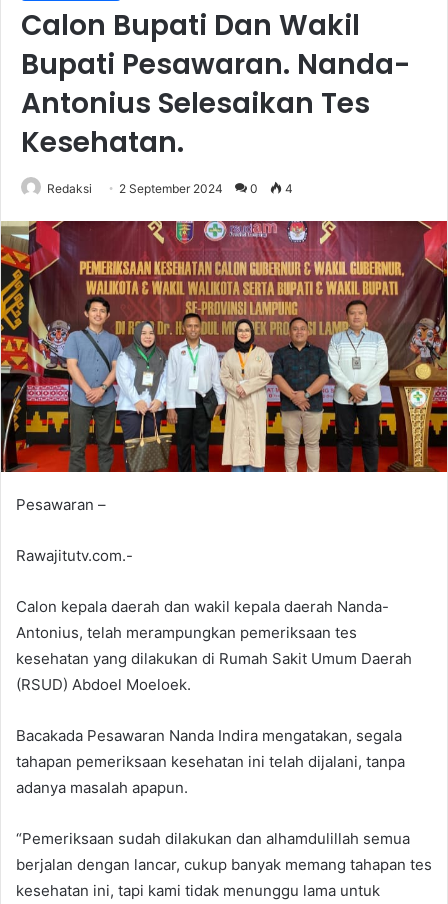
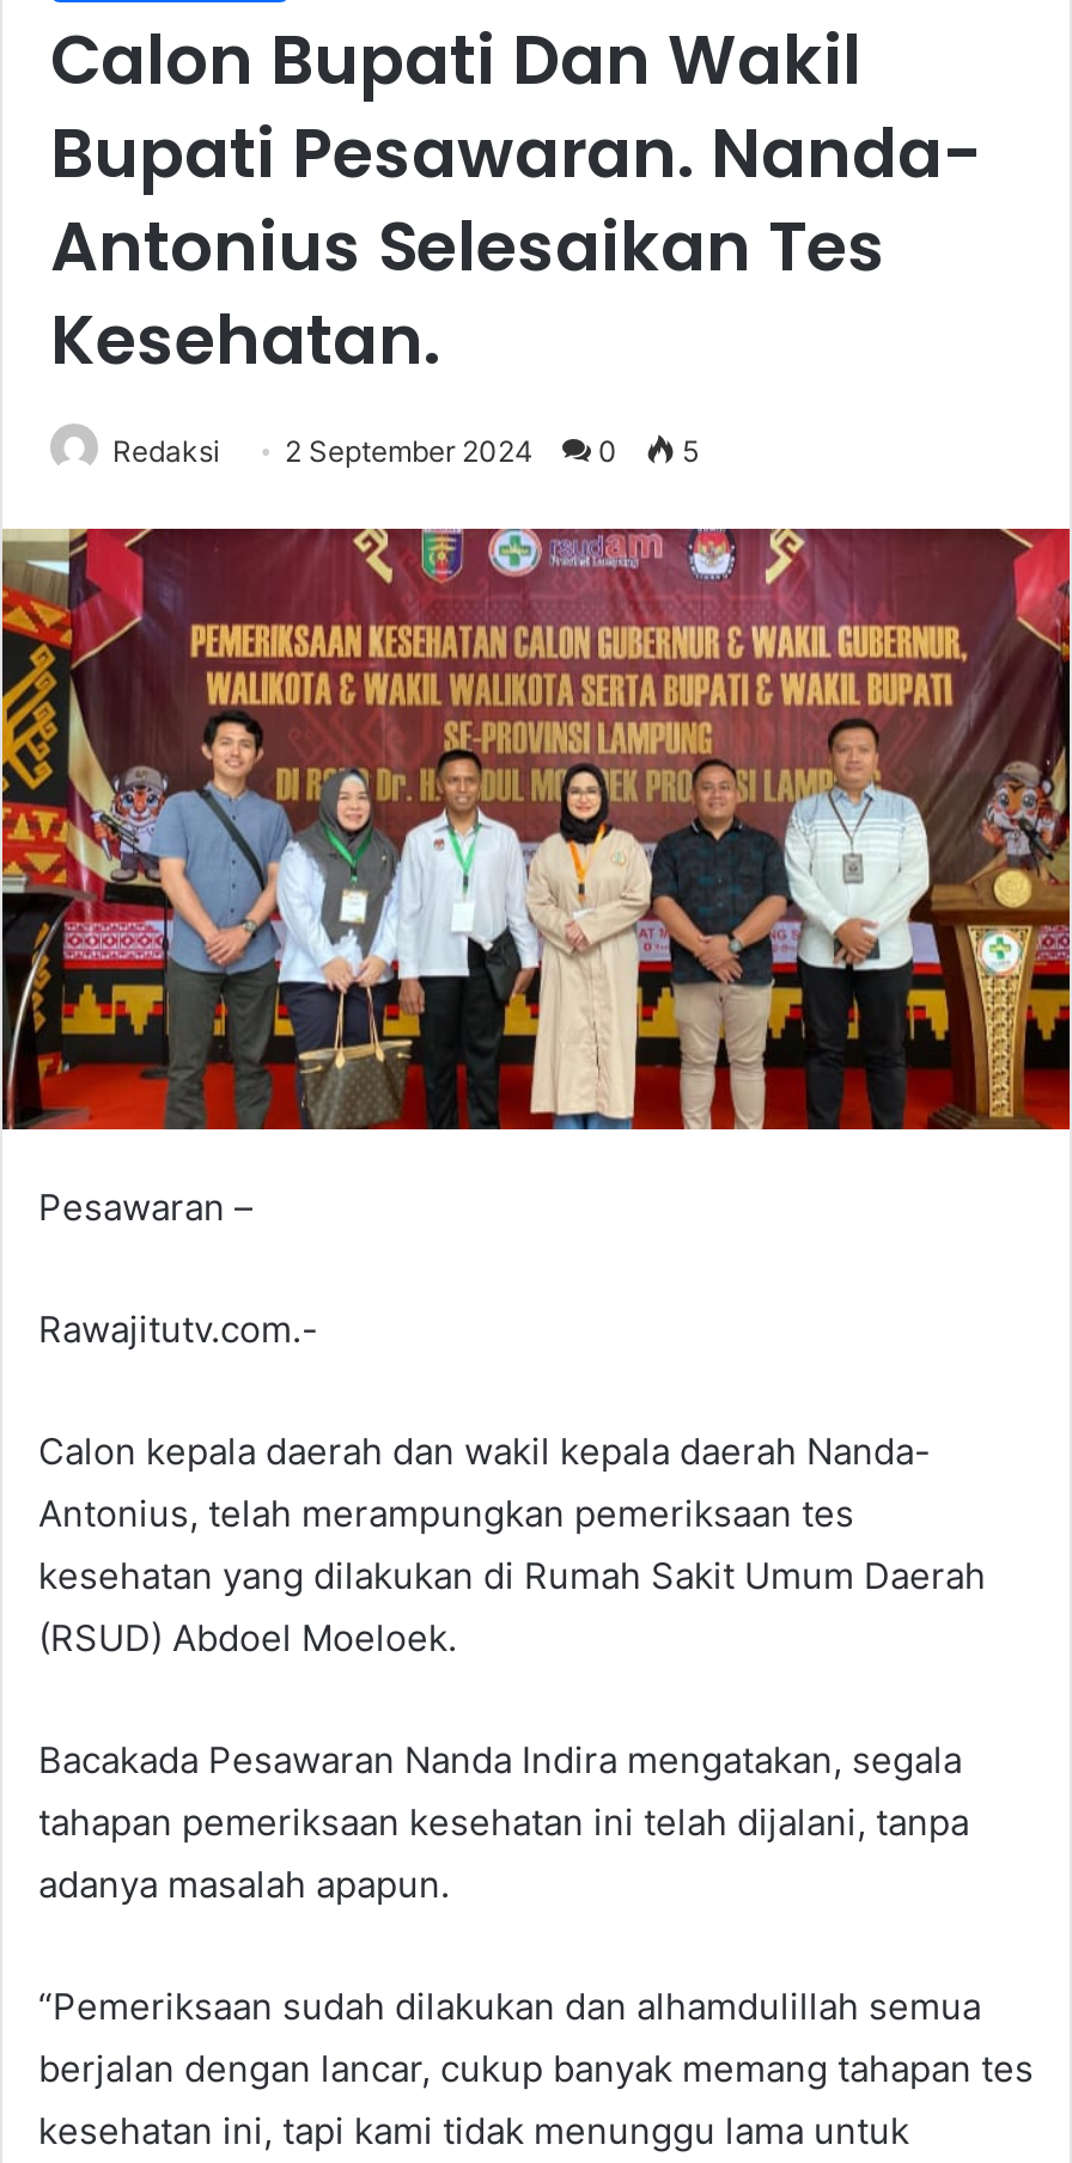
[47,181,293,196] Redaksi 2 September 2024 0 4 -> [112,433,699,468] Redaksi 2 September 2024 0 5

